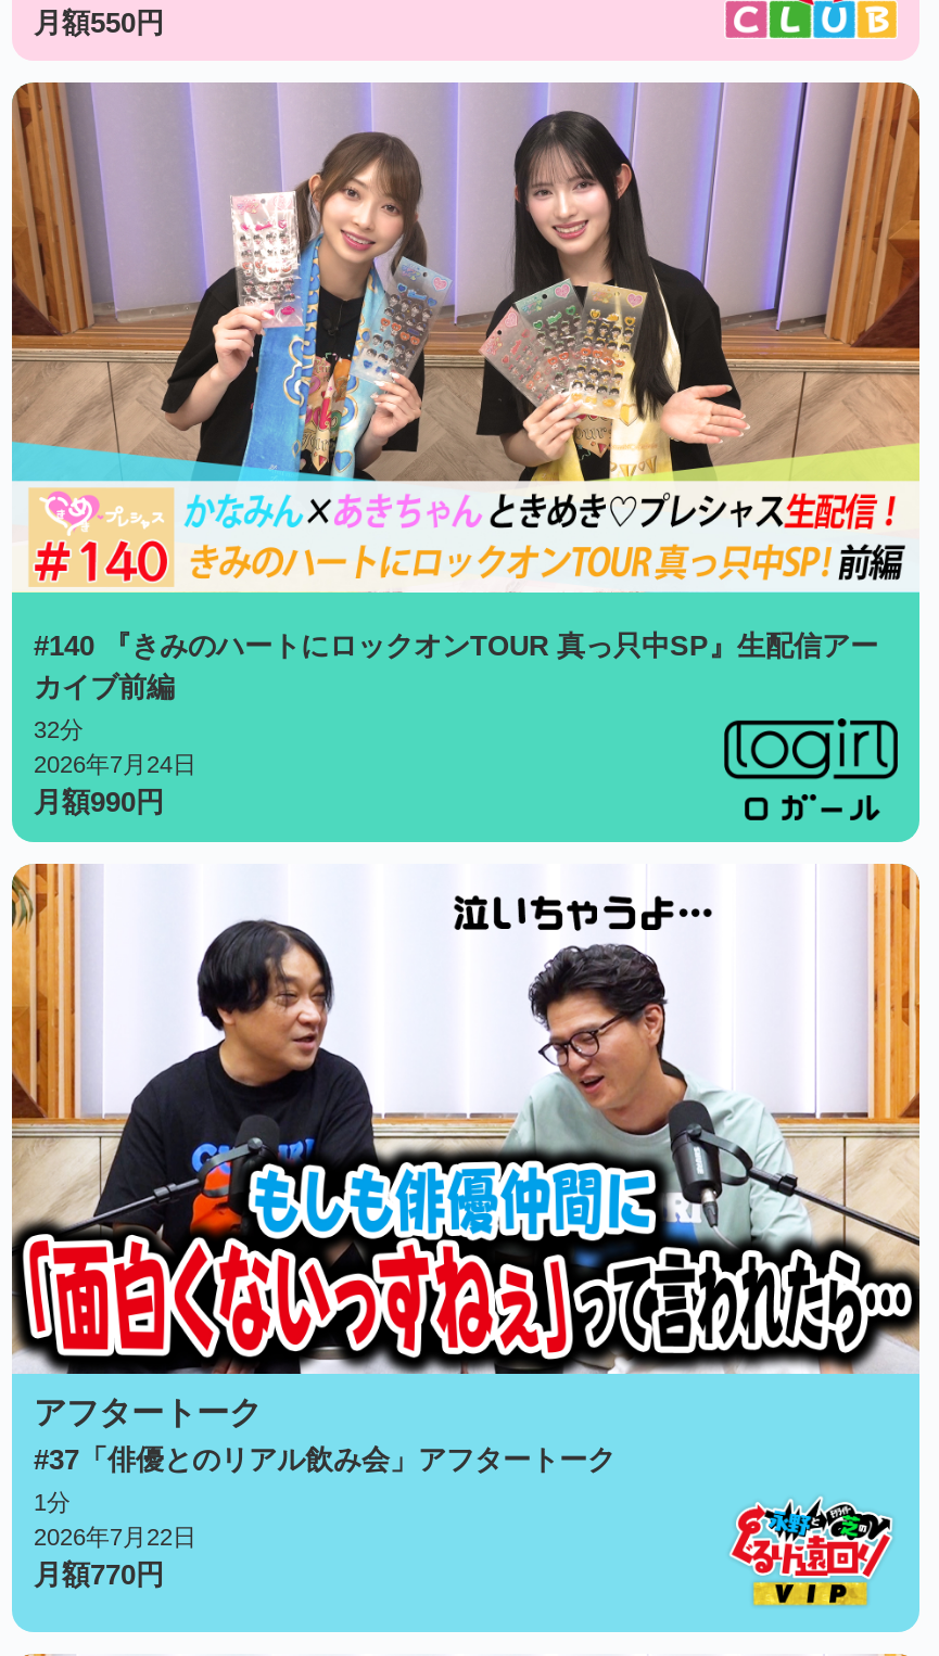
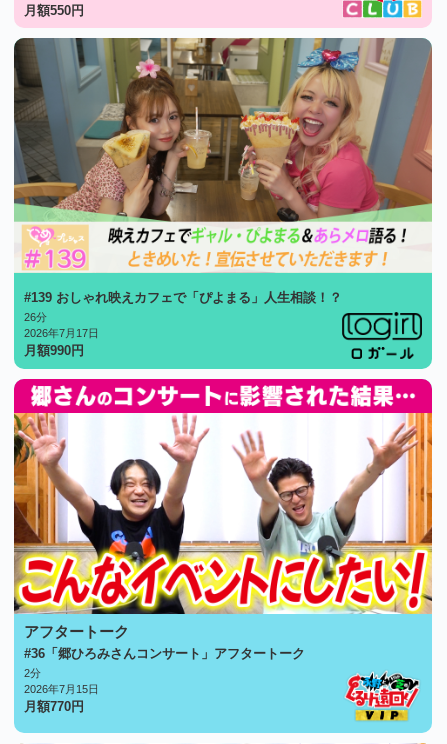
[10,82,922,778] [image] | #140 『きみのハートにロックオンTOUR 真っ只中SP』生配信アー | カイブ前編 | 32分 | 2026年7月24日 -> [13,37,433,339] [image] | #139 おしゃれ映えカフェで「ぴよまる」人生相談！？ | 26分 | 2026年7月17日
[10,862,922,1550] [image] | #37「俳優とのリアル飲み会」アフタートーク | 1分 | 2026年7月22日 -> [13,378,433,695] [image] | #36「郷ひろみさんコンサート」アフタートーク | 2分 | 2026年7月15日

